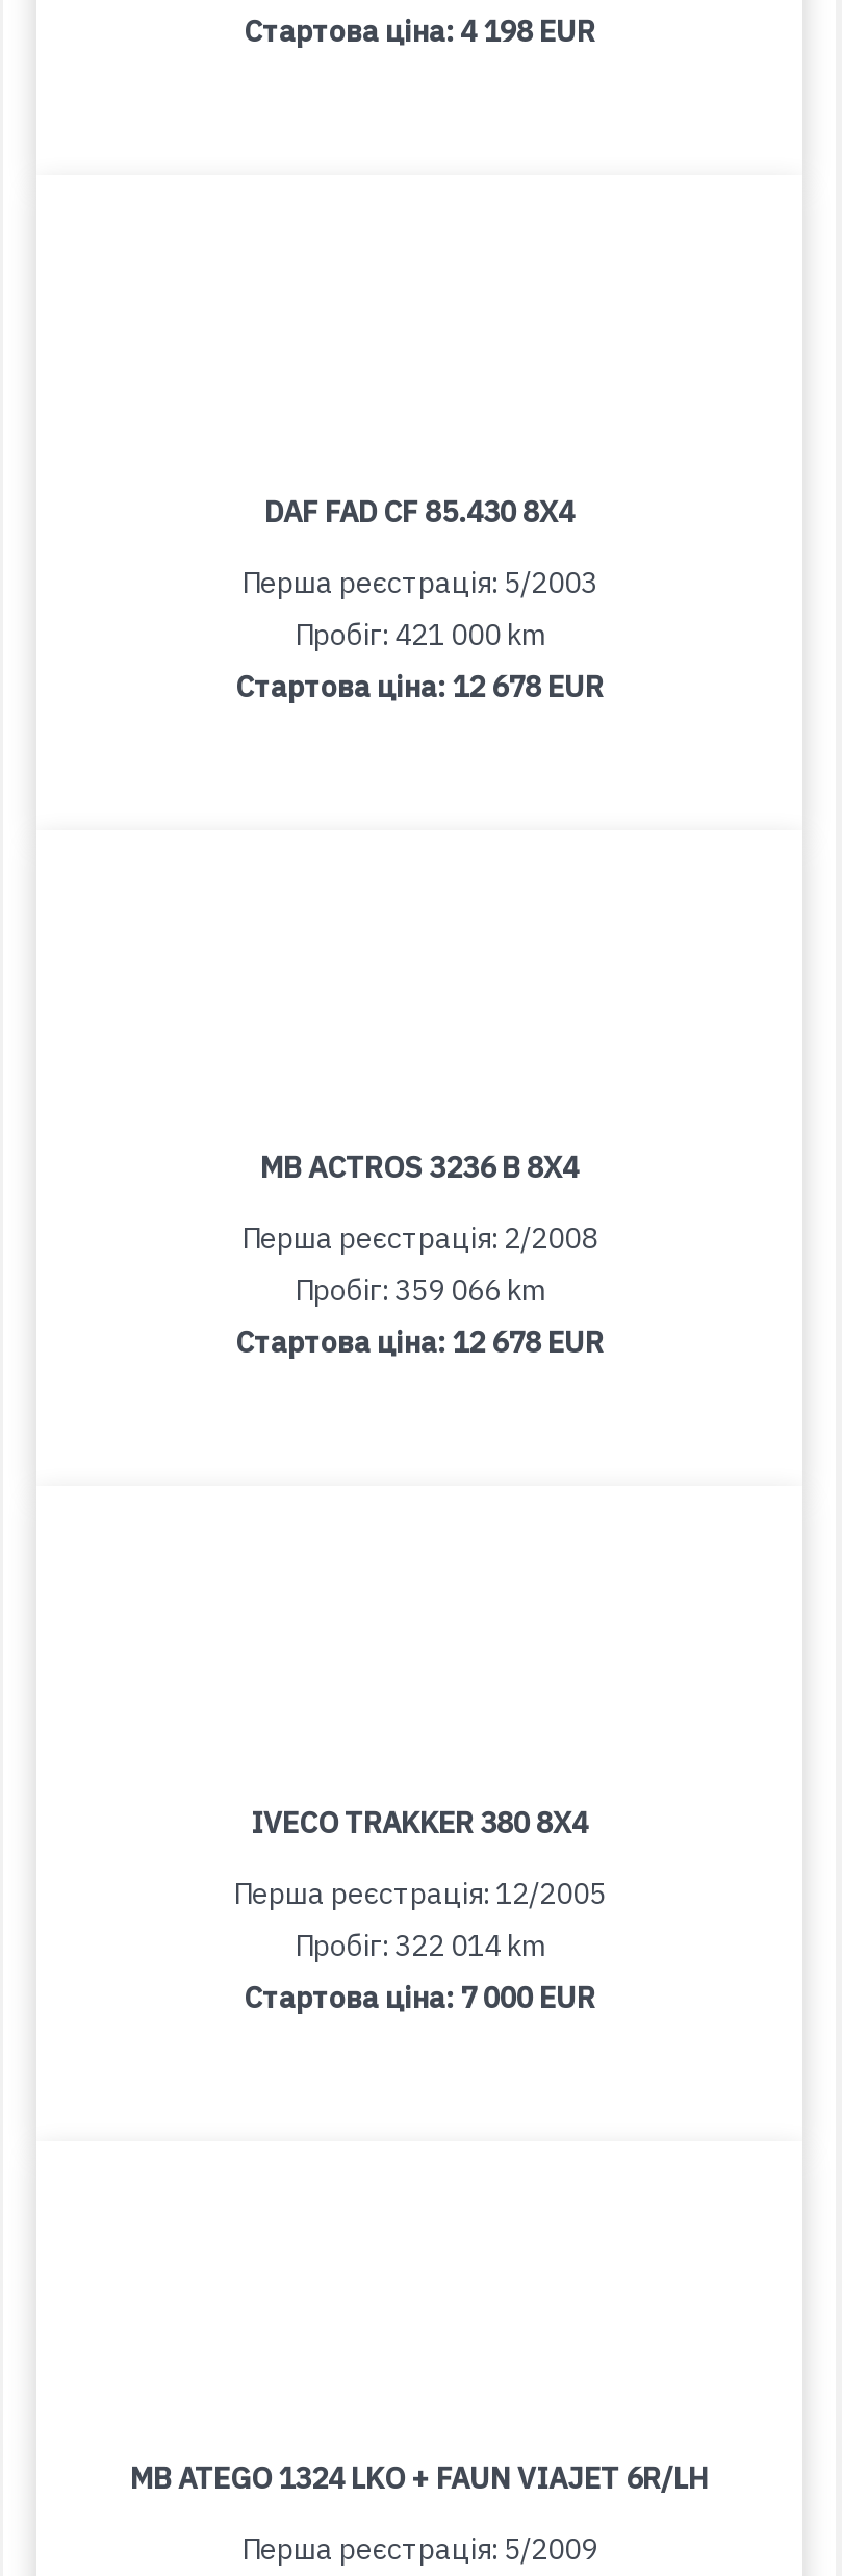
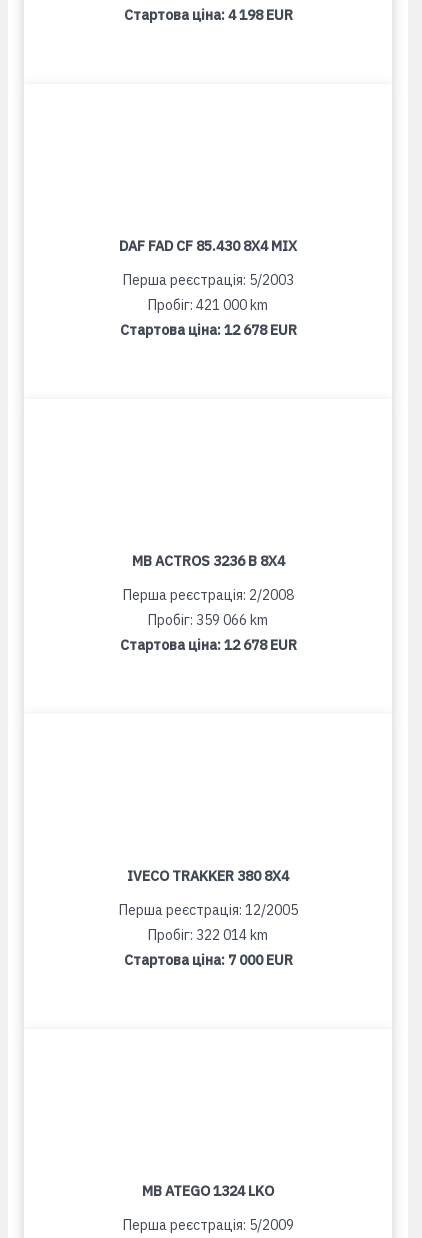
[264,493,575,531] DAF FAD CF 85.430 8X4 -> [119,237,297,255] DAF FAD CF 85.430 8X4 MIX
[130,2459,709,2497] MB ATEGO 1324 LKO + FAUN VIAJET 6R/LH -> [142,1182,274,1200] MB ATEGO 1324 LKO

